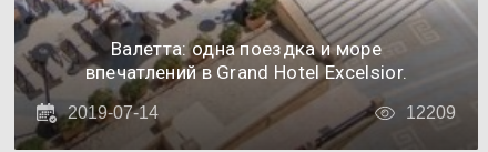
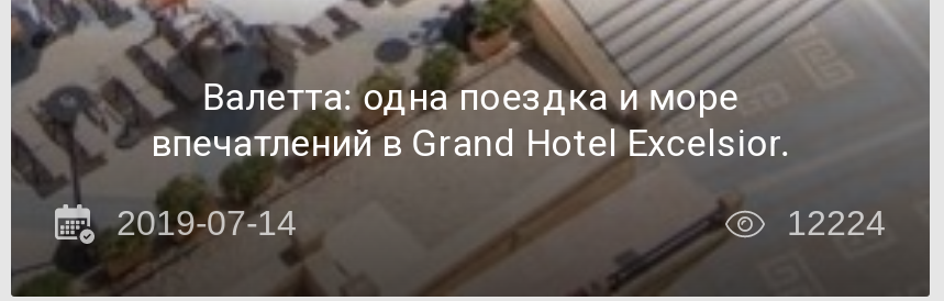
[406,103,456,122] 12209 -> [787,204,886,241] 12224

